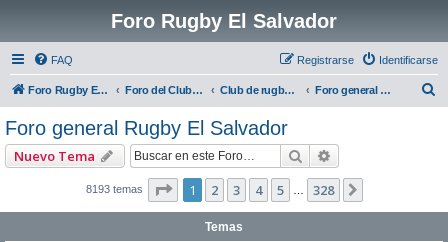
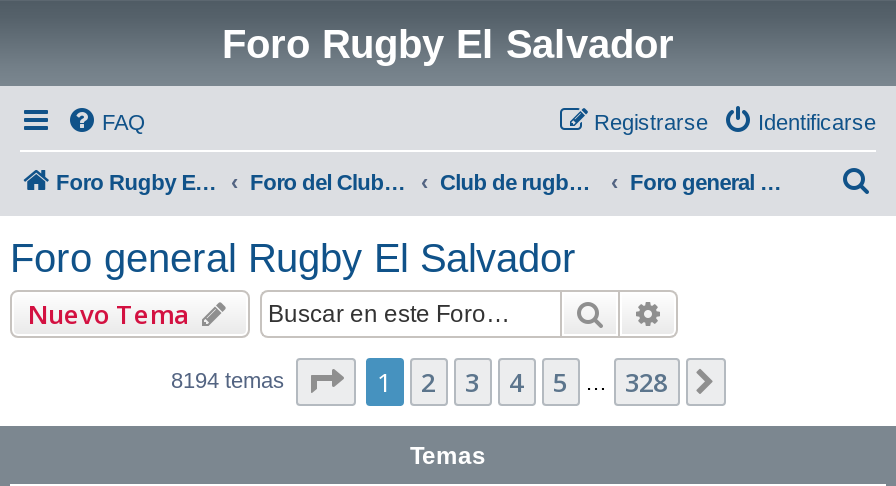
[85,183,145,195] 8193 temas -> [171,368,291,392] 8194 temas

